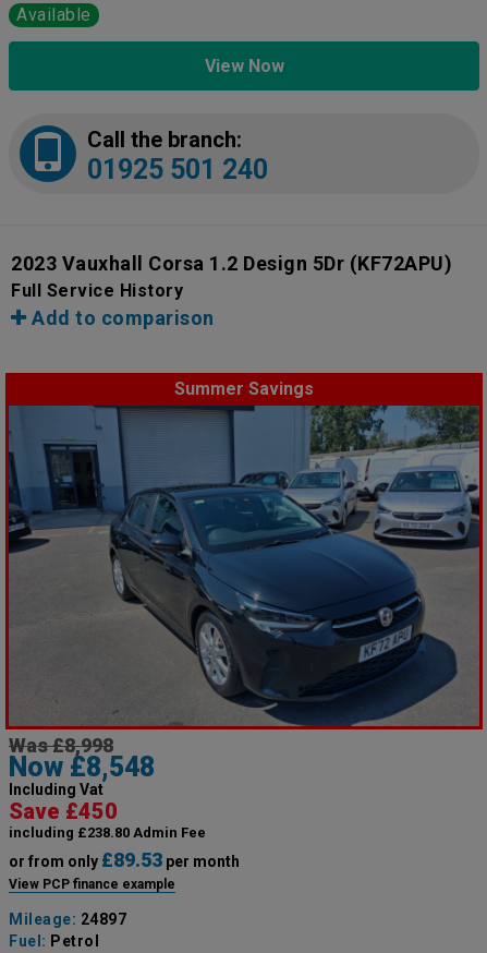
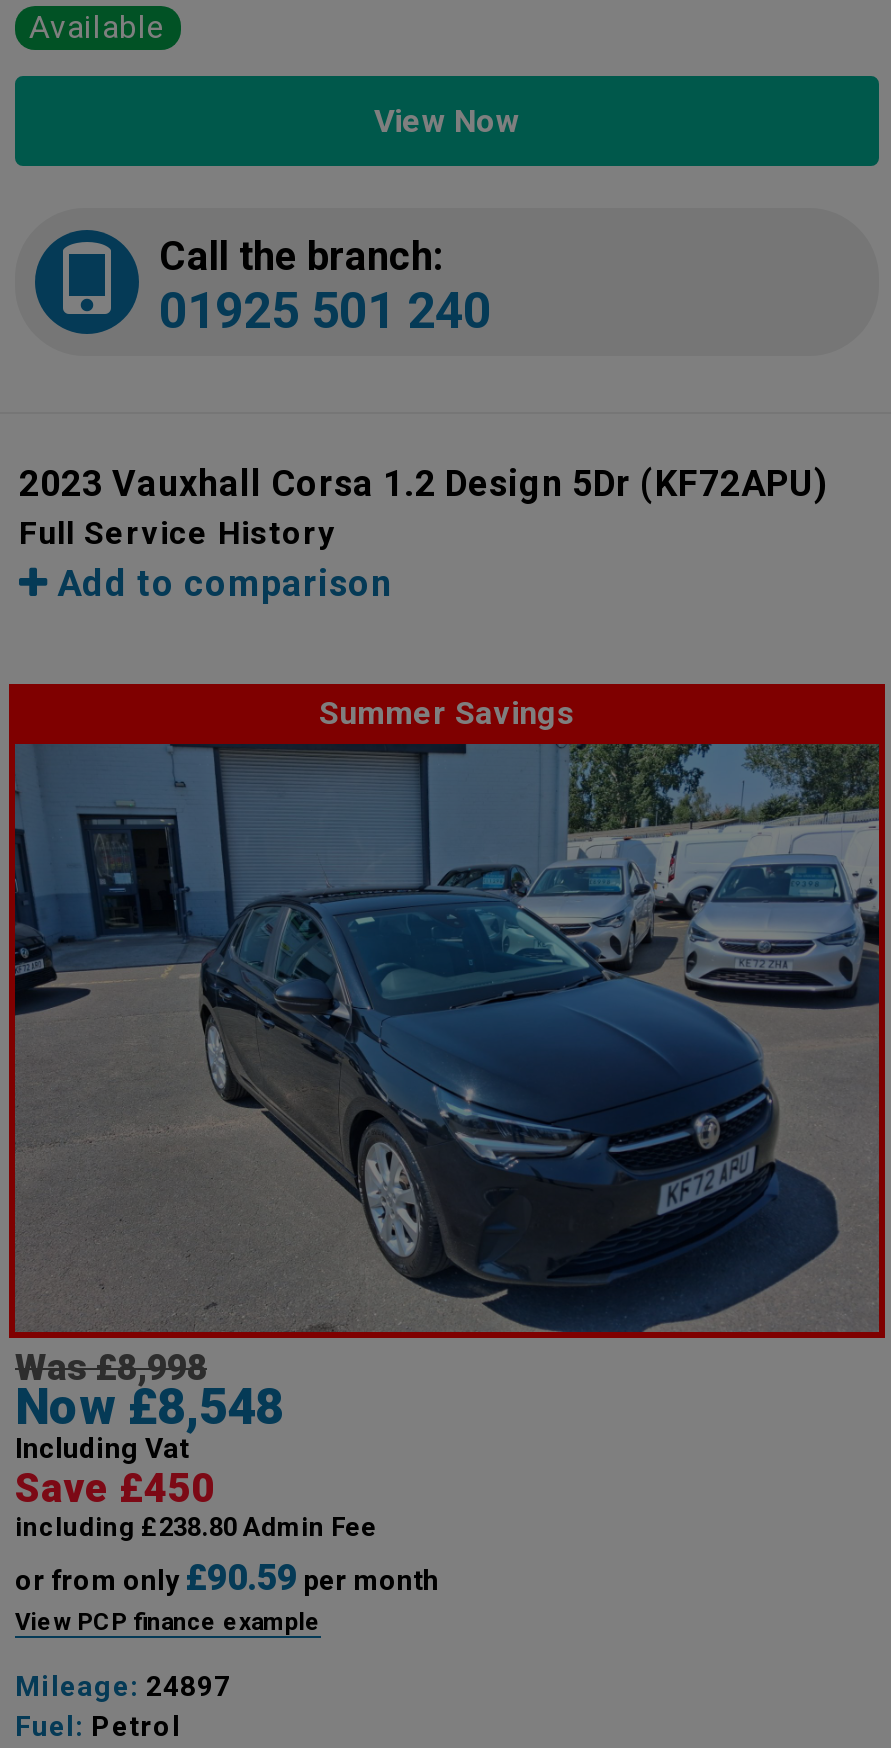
[9,848,240,871] or from only £89.53 per month -> [15,1556,439,1598] or from only £90.59 per month

